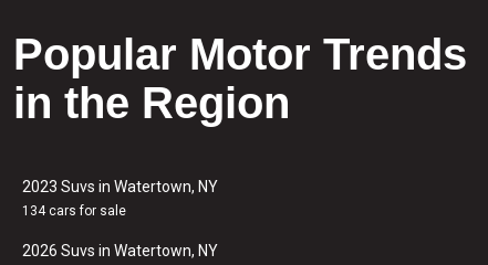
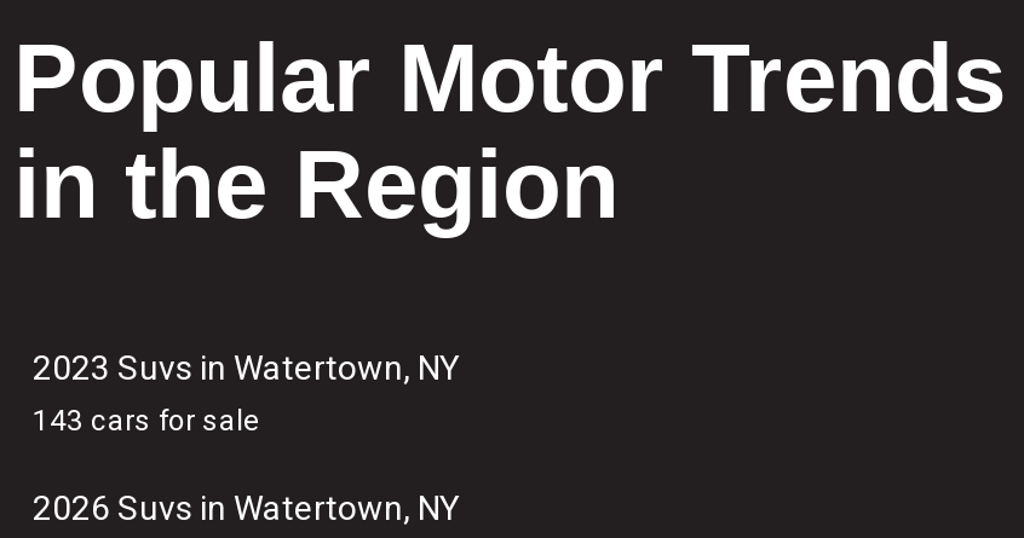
[22,203,126,219] 134 cars for sale -> [33,404,260,438] 143 cars for sale

